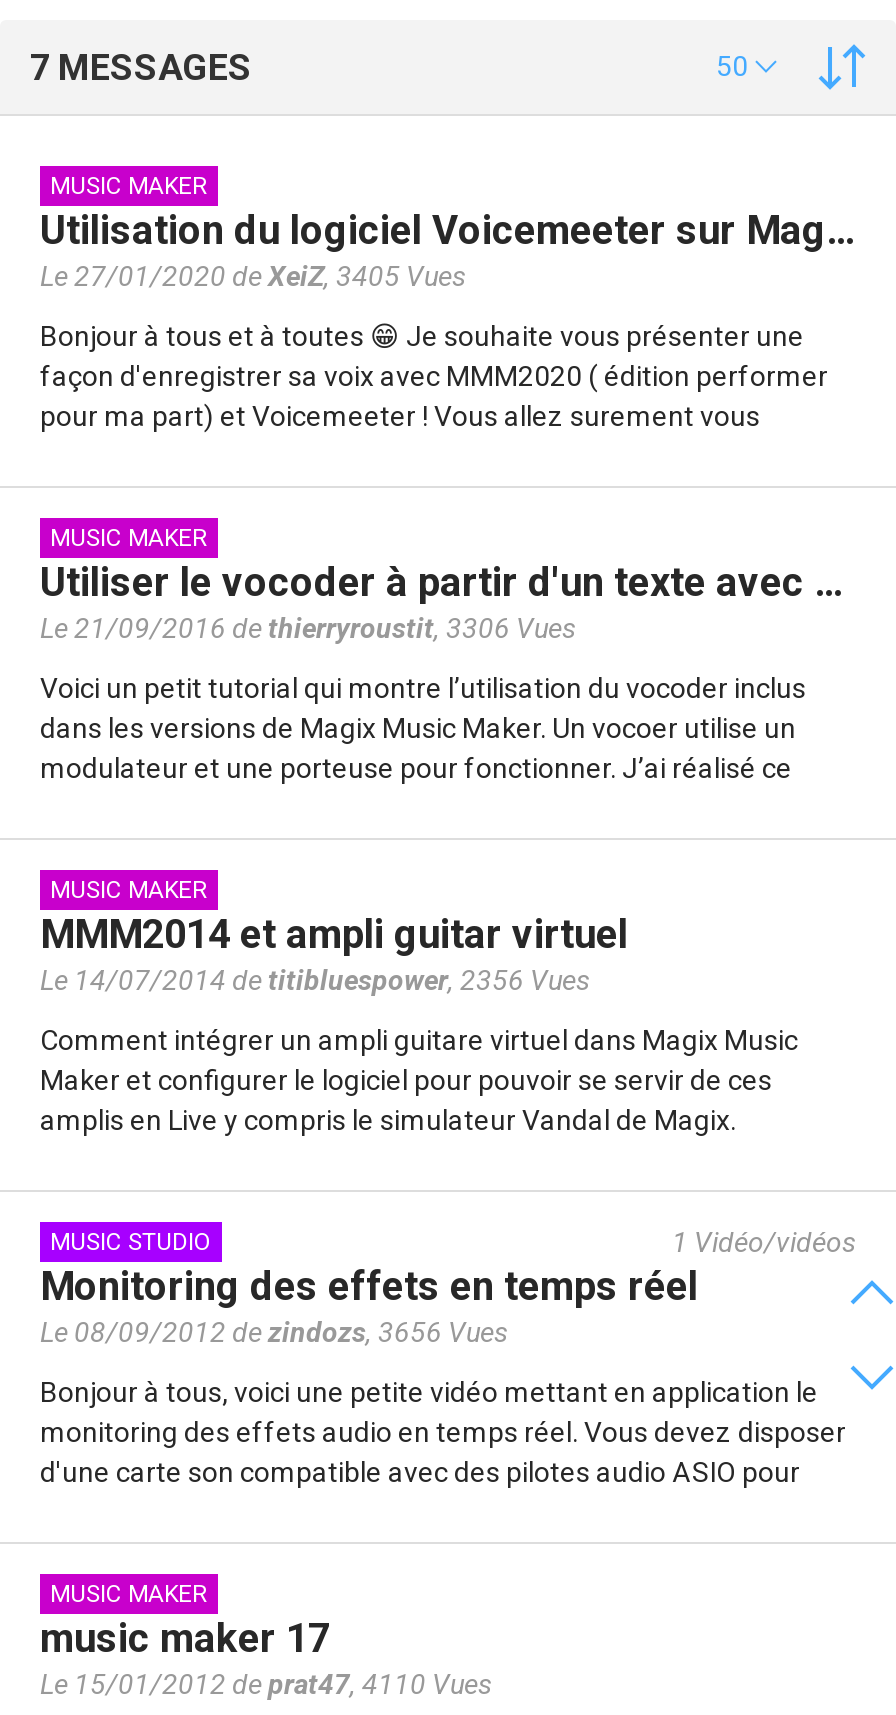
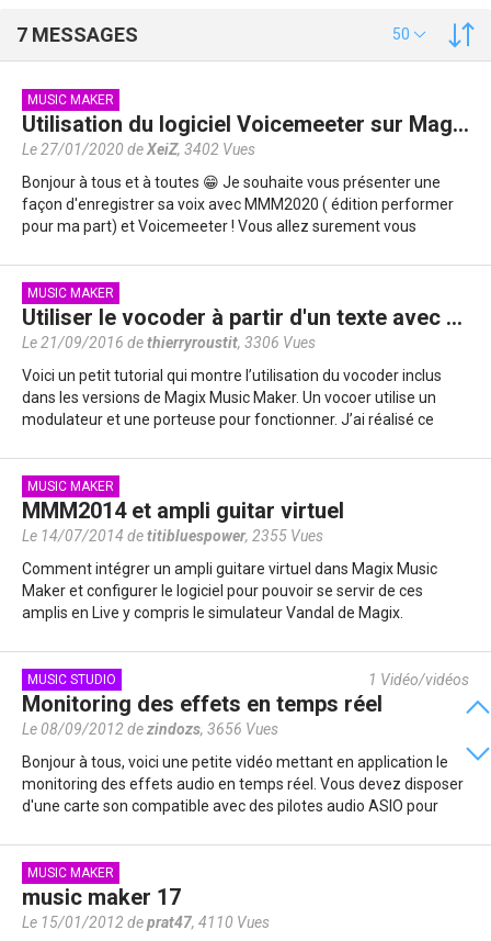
[40,260,466,292] Le 27/01/2020 de XeiZ, 3405 Vues -> [22,141,255,158] Le 27/01/2020 de XeiZ, 3402 Vues
[40,964,590,996] Le 14/07/2014 de titibluespower, 2356 Vues -> [22,527,323,545] Le 14/07/2014 de titibluespower, 2355 Vues

